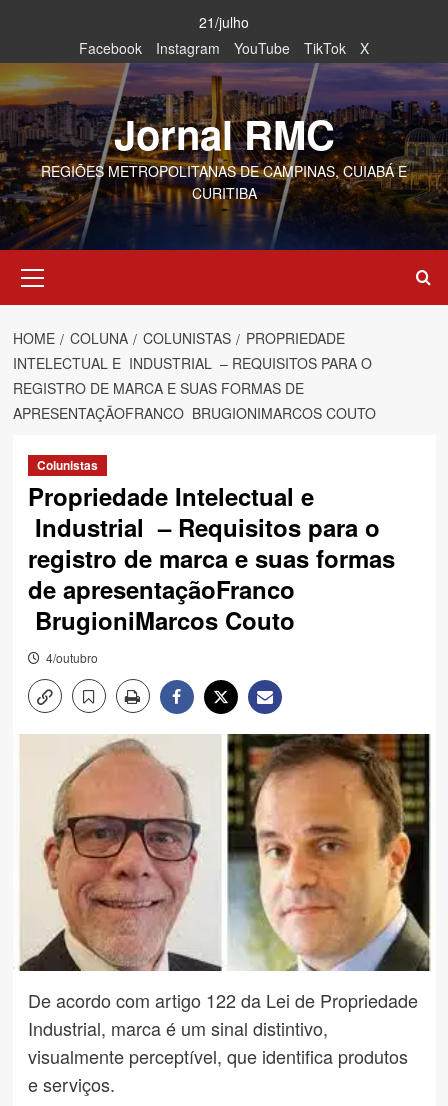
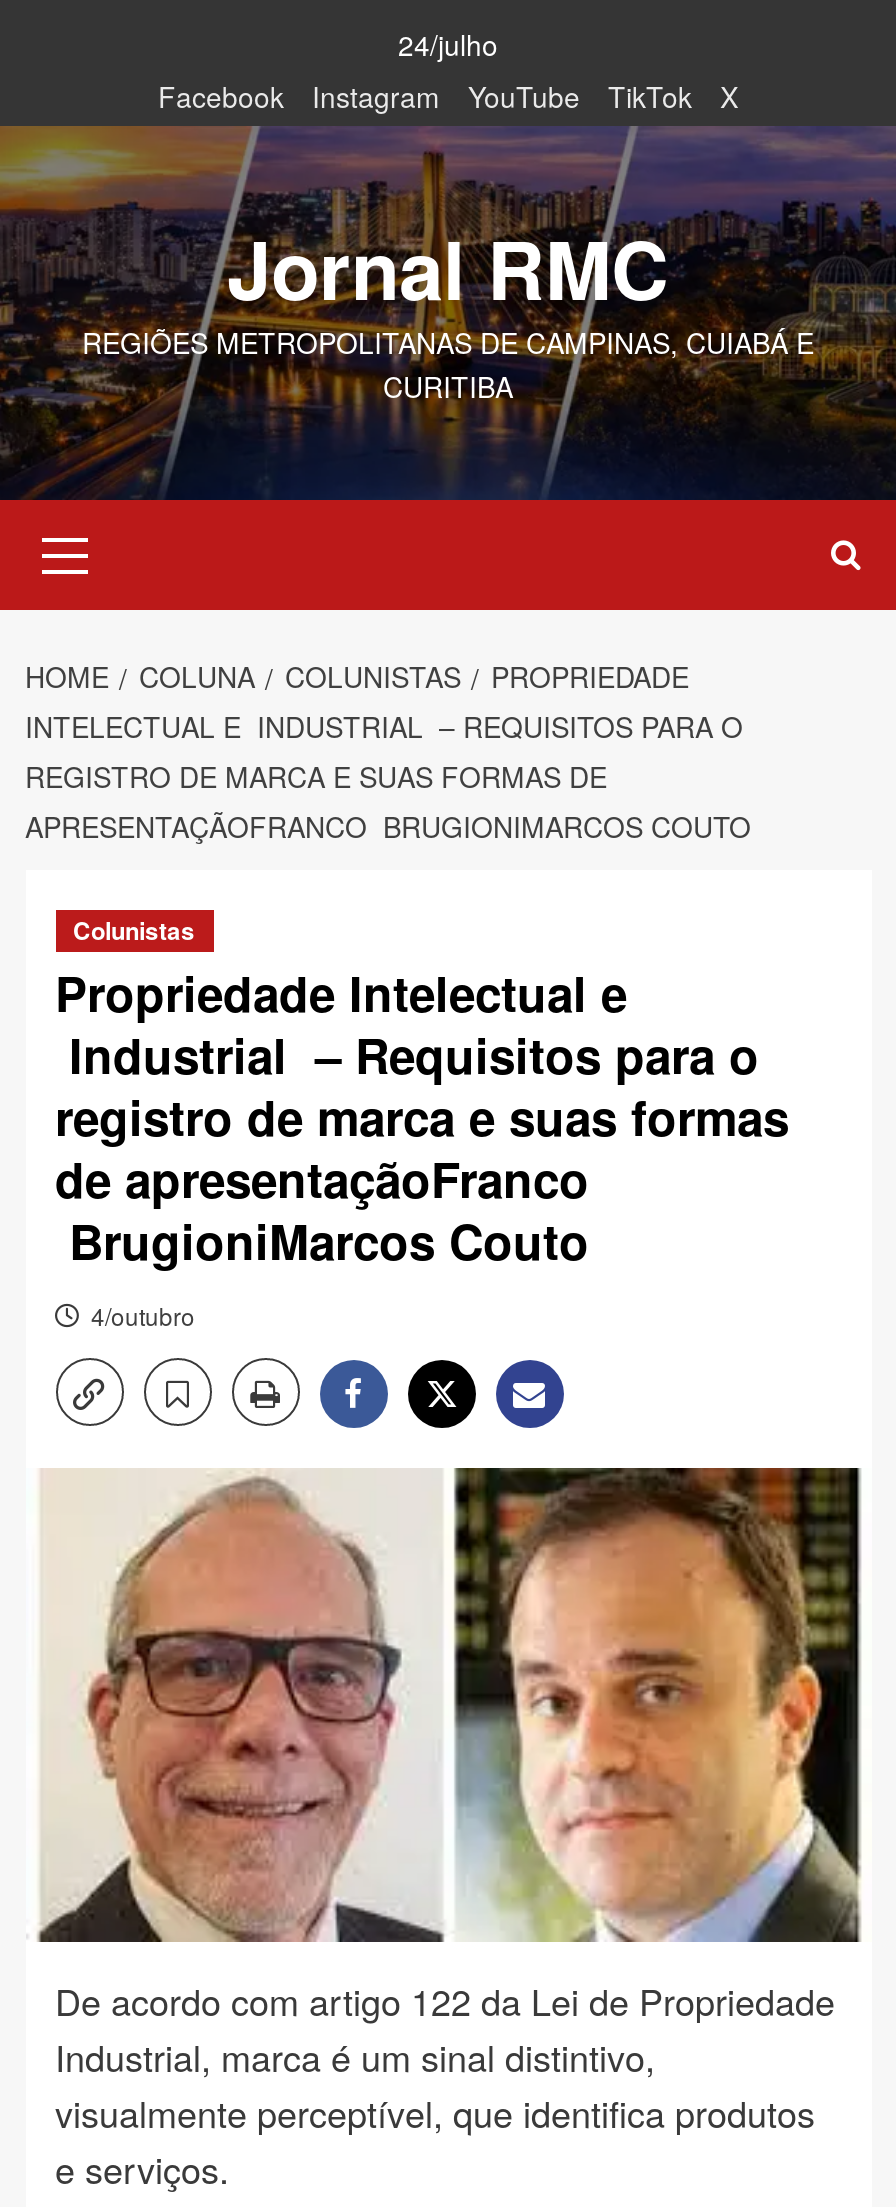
[199,12,249,32] 21/julho -> [398,24,498,64] 24/julho

